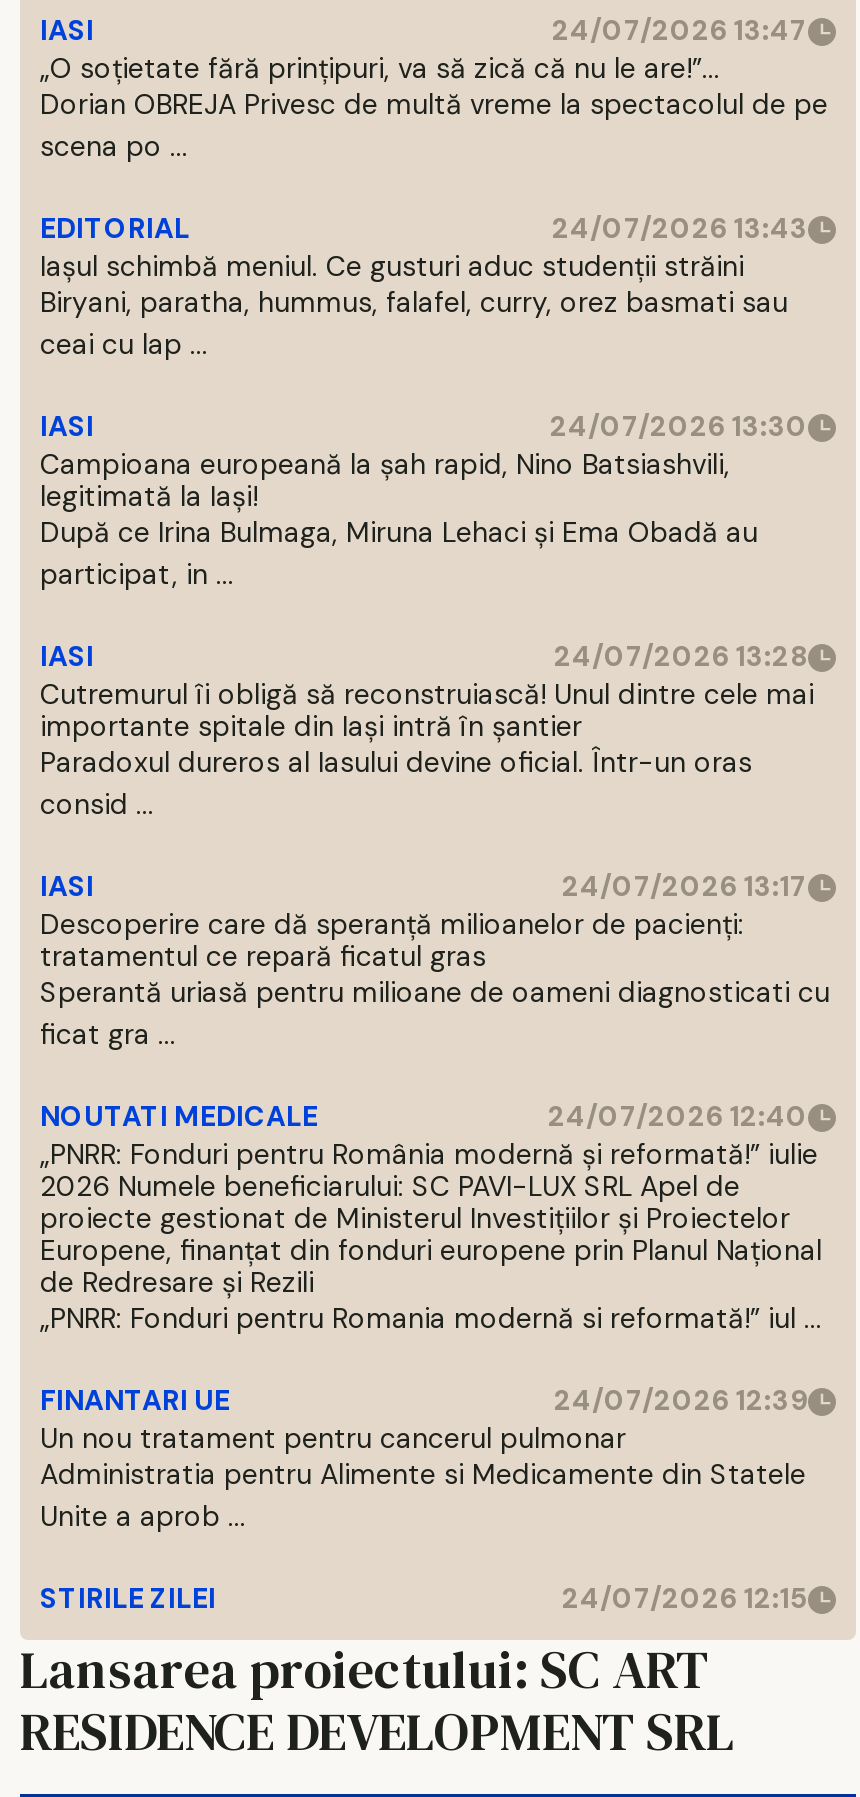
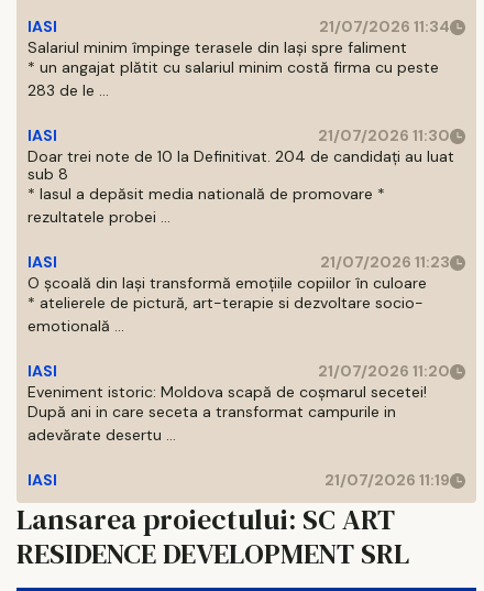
[40,12,828,362] 24/07/2026 13:47 | „O soțietate fără prințipuri, va să zică că nu le are!”... | Dorian OBREJA Privesc de multă vreme la spectacolul de pe | scena po ... | EDITORIAL | 24/07/2026 13:43 | Iașul schimbă meniul. Ce gusturi aduc studenții străini | Biryani, paratha, hummus, falafel, curry, orez basmati sau | ceai cu lap ... -> [28,17,450,100] 21/07/2026 11:34 | Salariul minim împinge terasele din Iași spre faliment | * un angajat plătit cu salariul minim costă firma cu peste | 283 de le ...
[40,408,808,592] 24/07/2026 13:30 | Campioana europeană la şah rapid, Nino Batsiashvili, | legitimată la Iași! | După ce Irina Bulmaga, Miruna Lehaci şi Ema Obadă au | participat, in ... -> [28,125,454,227] 21/07/2026 11:30 | Doar trei note de 10 la Definitivat. 204 de candidați au luat | sub 8 | * Iasul a depăsit media natională de promovare * | rezultatele probei ...
[40,638,814,822] 24/07/2026 13:28 | Cutremurul îi obligă să reconstruiască! Unul dintre cele mai | importante spitale din Iași intră în șantier | Paradoxul dureros al Iasului devine oficial. Într-un oras | consid ... -> [28,252,450,336] 21/07/2026 11:23 | O școală din Iași transformă emoțiile copiilor în culoare | * atelierele de pictură, art-terapie si dezvoltare socio- | emotională ...
[40,868,830,1616] 24/07/2026 13:17 | Descoperire care dă speranță milioanelor de pacienți: | tratamentul ce repară ficatul gras | Sperantă uriasă pentru milioane de oameni diagnosticati cu | ficat gra ... | NOUTATI MEDICALE | 24/07/2026 12:40 | „PNRR: Fonduri pentru România modernă și reformată!” iulie | 2026 Numele beneficiarului: SC PAVI-LUX SRL Apel de | proiecte gestionat de Ministerul Investițiilor și Proiectelor | Europene, finanțat din fonduri europene prin Planul Național | de Redresare și Rezili | „PNRR: Fonduri pentru Romania modernă si reformată!” iul ... | FINANTARI UE | 24/07/2026 12:39 | Un nou tratament pentru cancerul pulmonar | Administratia pentru Alimente si Medicamente din Statele | Unite a aprob ... | STIRILE ZILEI | 24/07/2026 12:15 -> [28,361,450,490] 21/07/2026 11:20 | Eveniment istoric: Moldova scapă de coșmarul secetei! | După ani in care seceta a transformat campurile in | adevărate desertu ... | IASI | 21/07/2026 11:19

